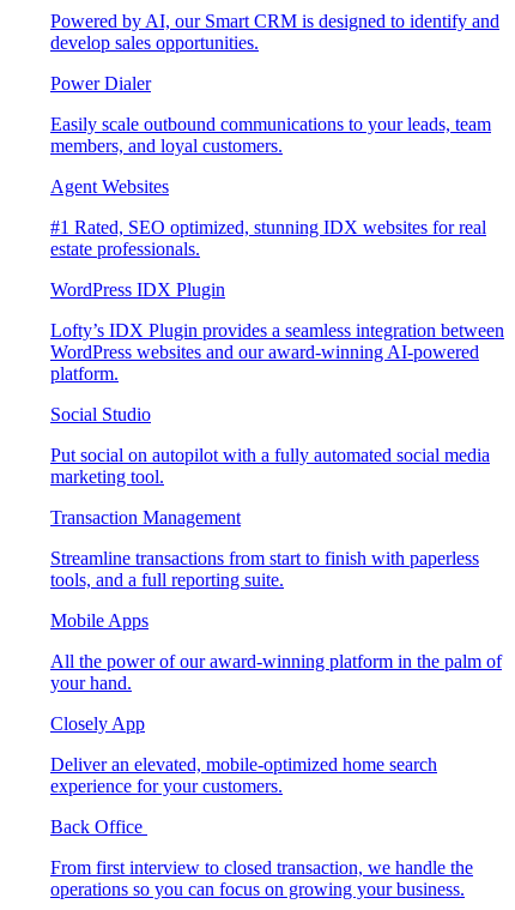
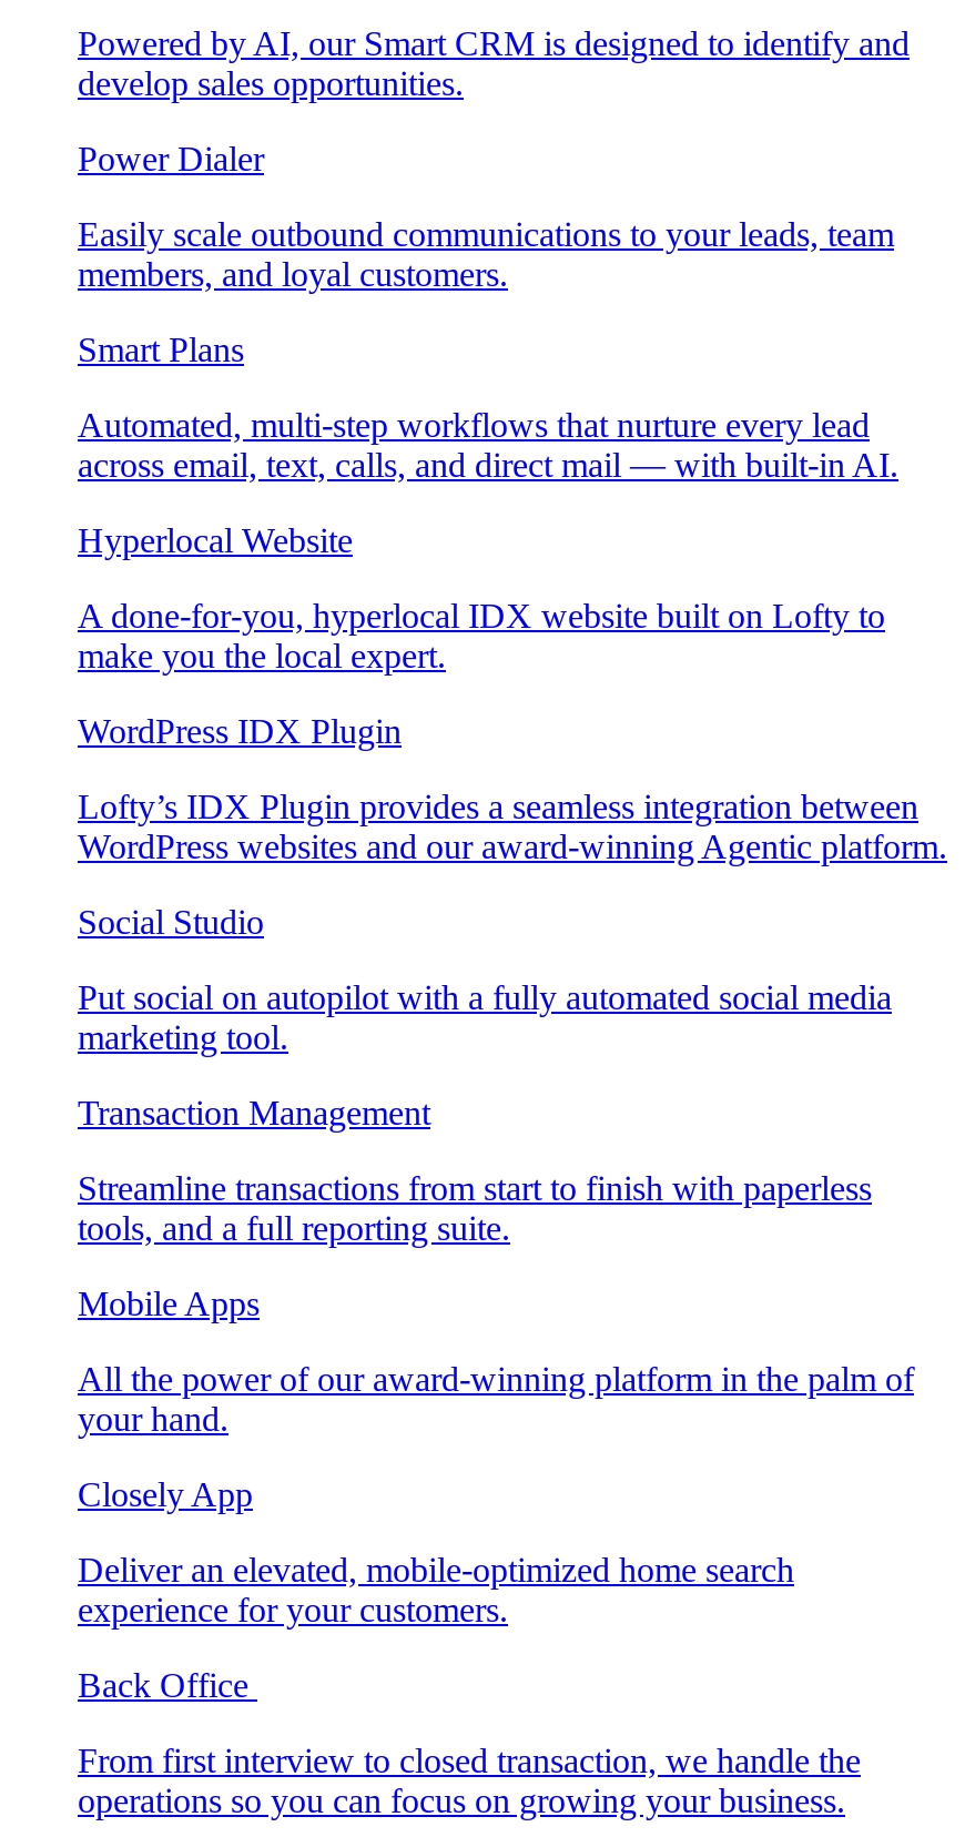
[50,176,486,259] Agent Websites | #1 Rated, SEO optimized, stunning IDX websites for real | estate professionals. -> [78,331,898,674] Smart Plans | Automated, multi-step workflows that nurture every lead | across email, text, calls, and direct mail — with built-in AI. | Hyperlocal Website | A done-for-you, hyperlocal IDX website built on Lofty to | make you the local expert.
moved [50,279,504,341] -> [78,712,918,825]: WordPress IDX Plugin | Lofty’s IDX Plugin provides a seamless integration between
[50,342,479,384] WordPress websites and our award-winning AI-powered | platform. -> [78,828,947,865] WordPress websites and our award-winning Agentic platform.

